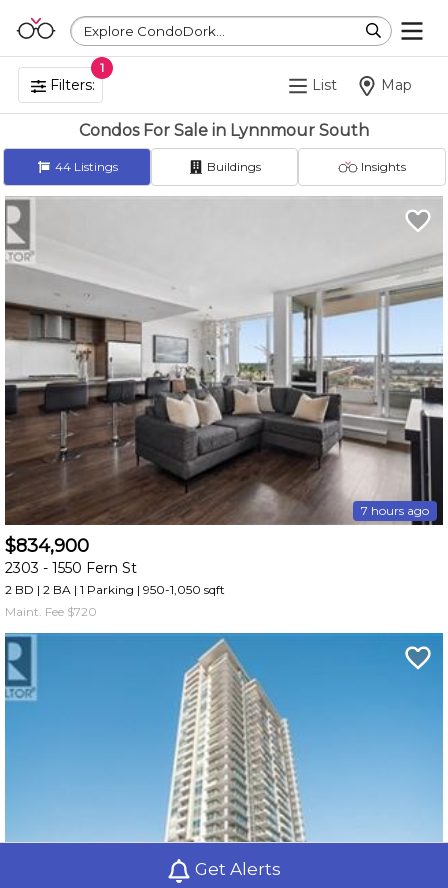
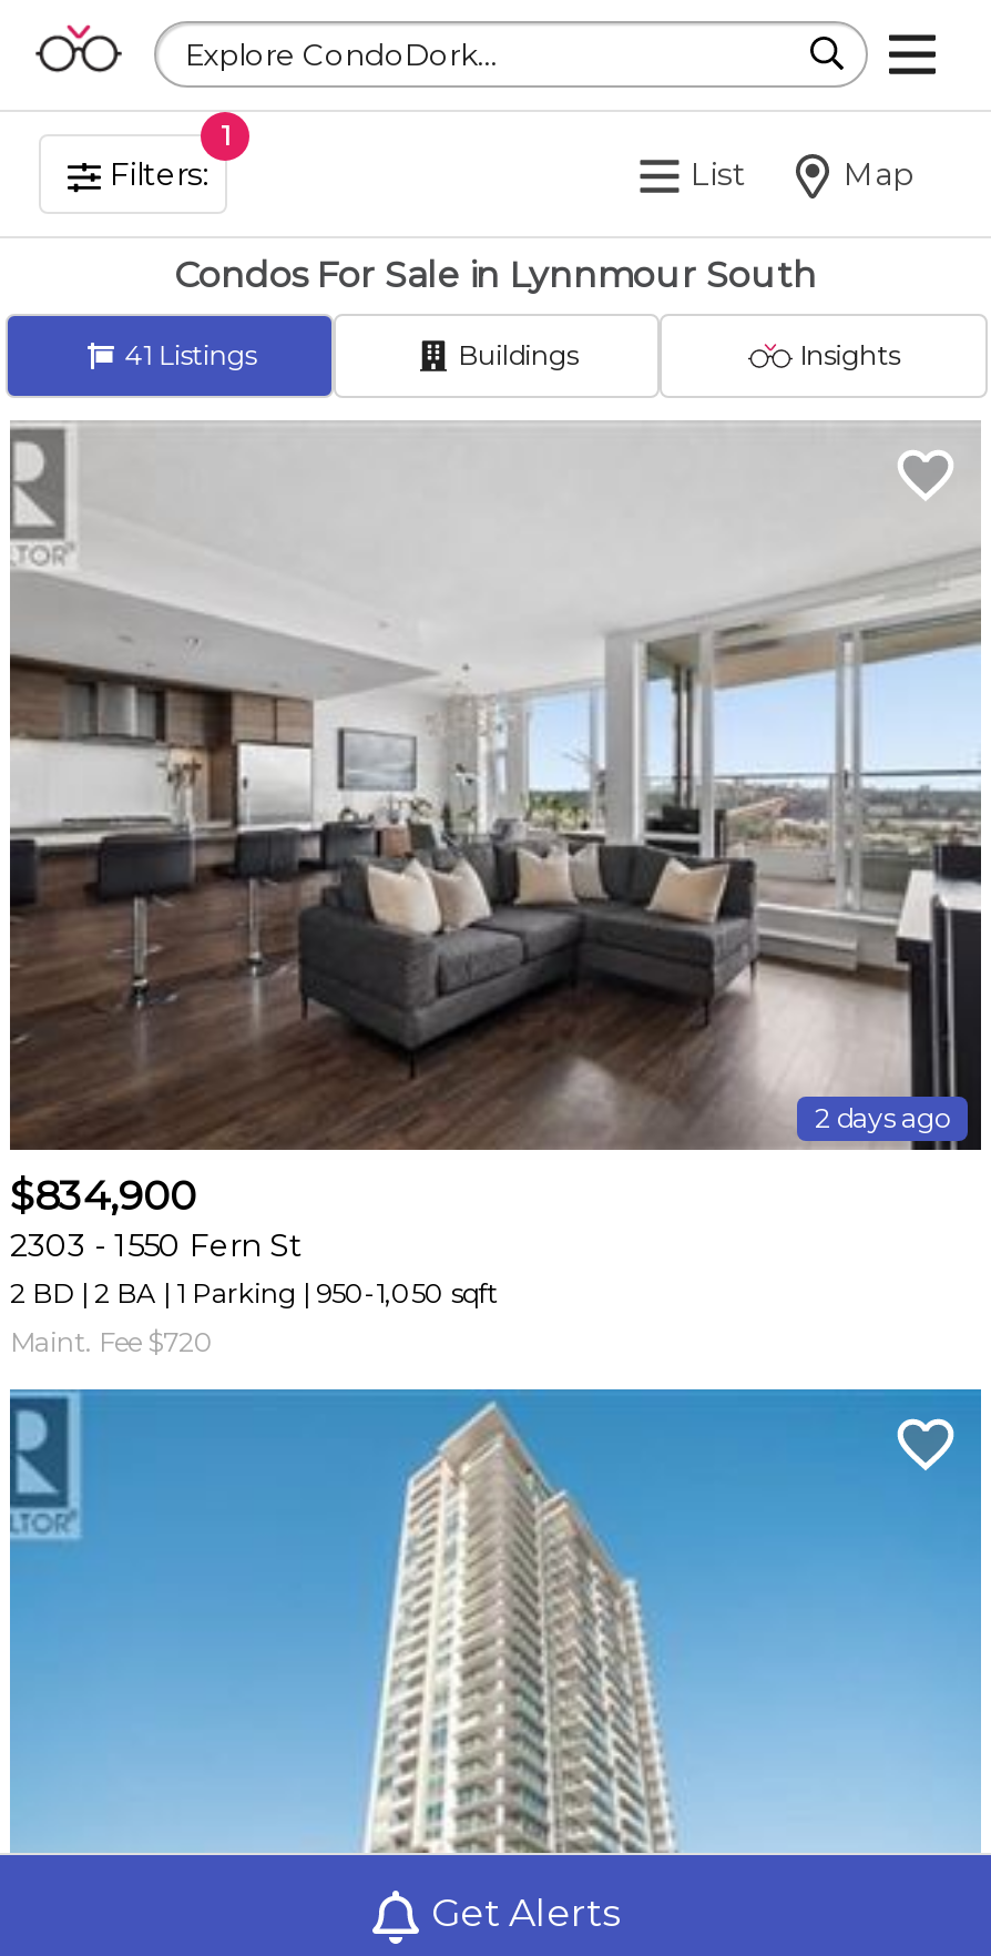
[52,159,118,174] 44 Listings -> [118,338,256,371] 41 Listings
[361,502,429,517] 7 hours ago -> [815,1100,950,1133] 2 days ago

